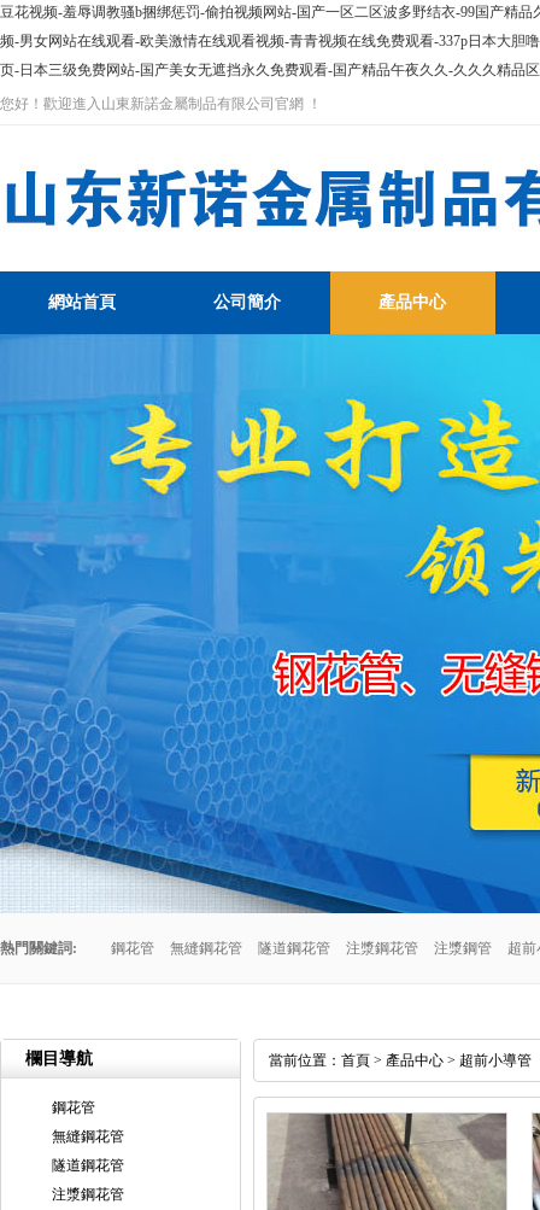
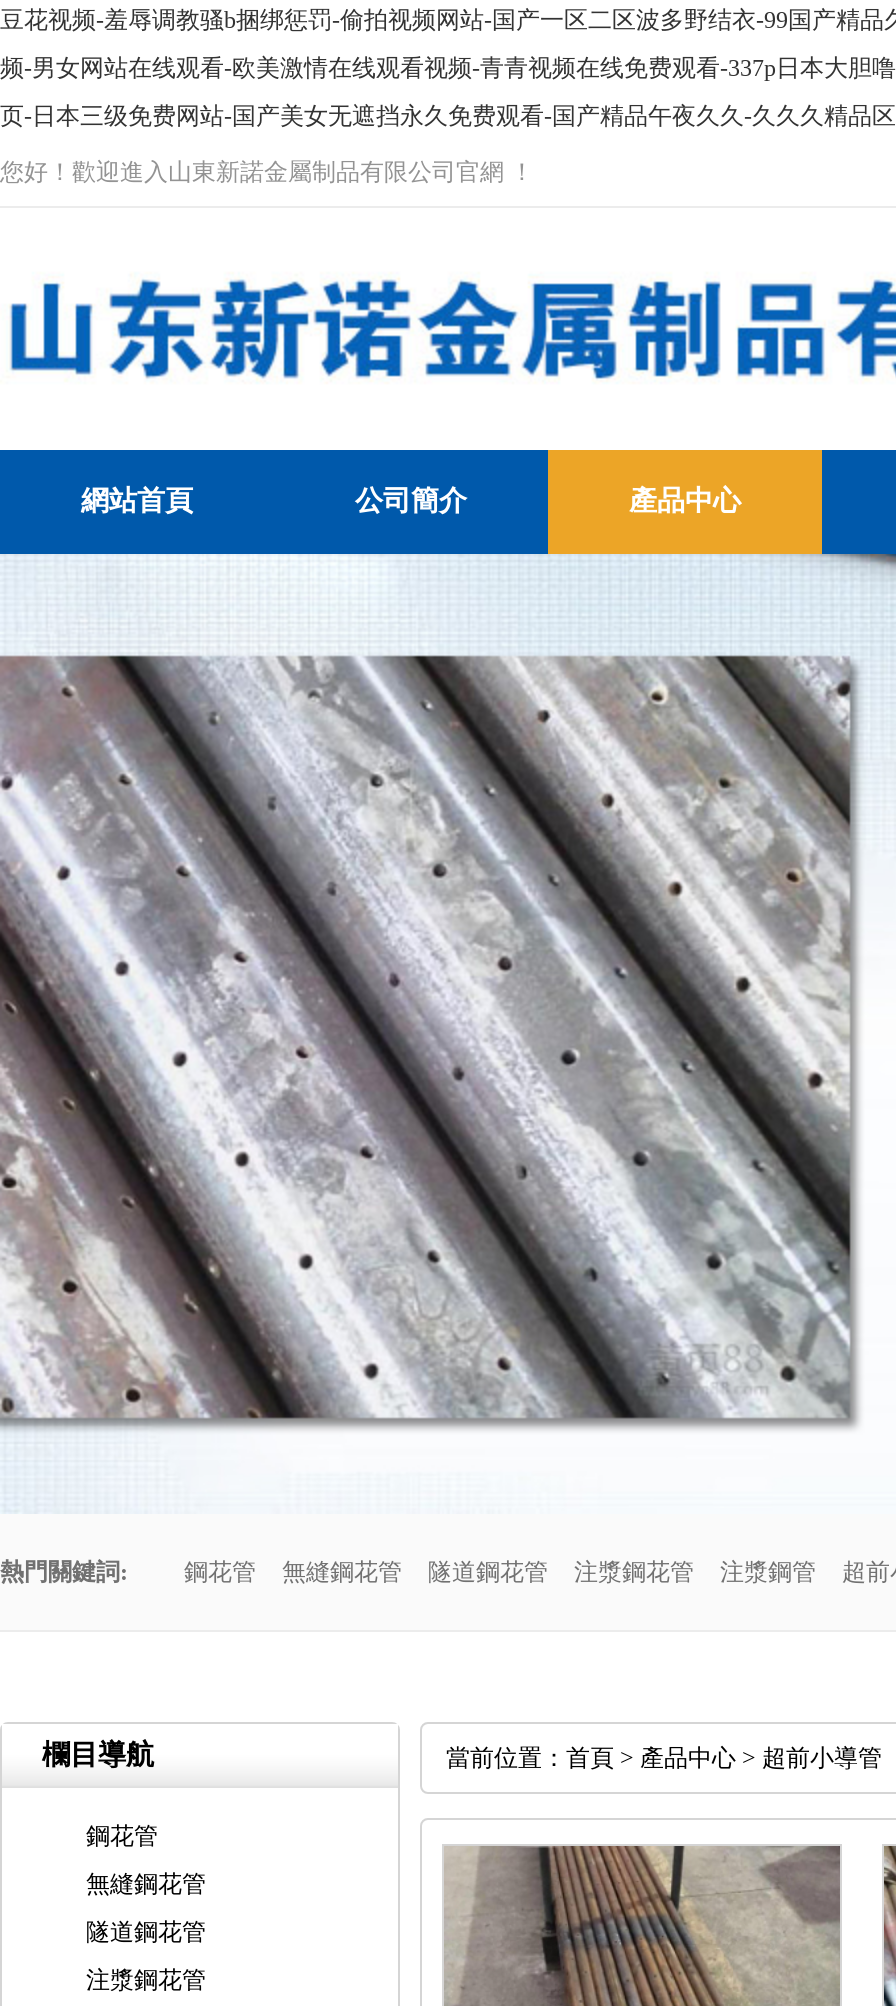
[4,333,536,914] [image] -> [6,552,890,1514] [image]

